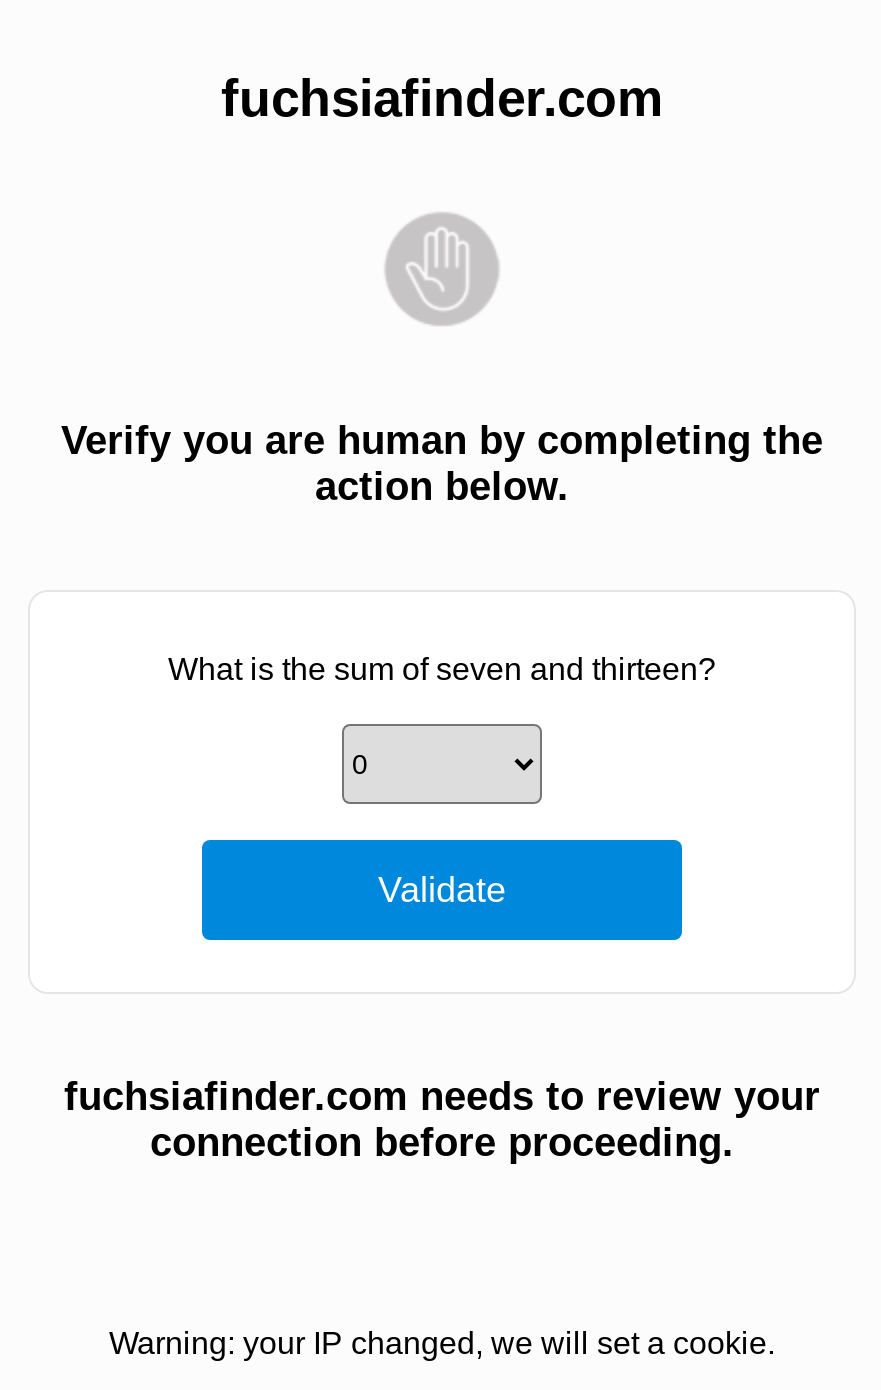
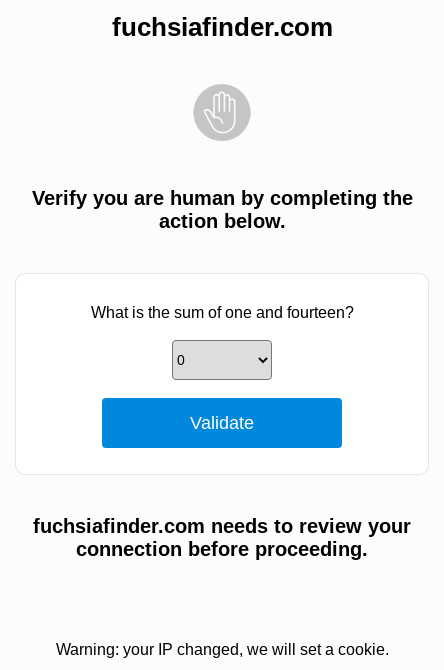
[168,652,716,686] What is the sum of seven and thirteen? -> [90,304,353,321] What is the sum of one and fourteen?

